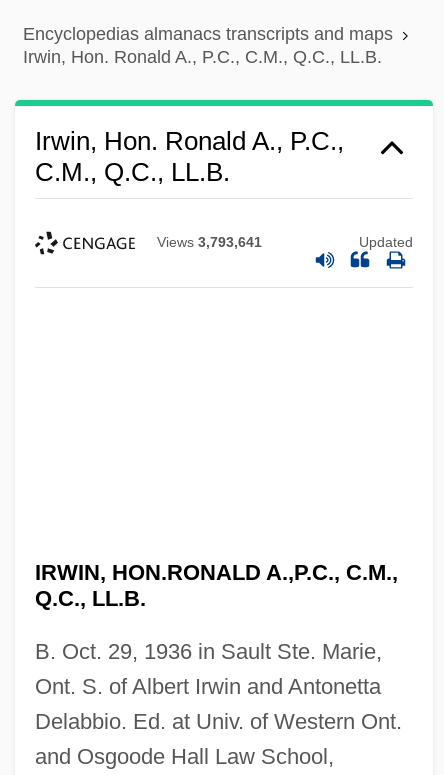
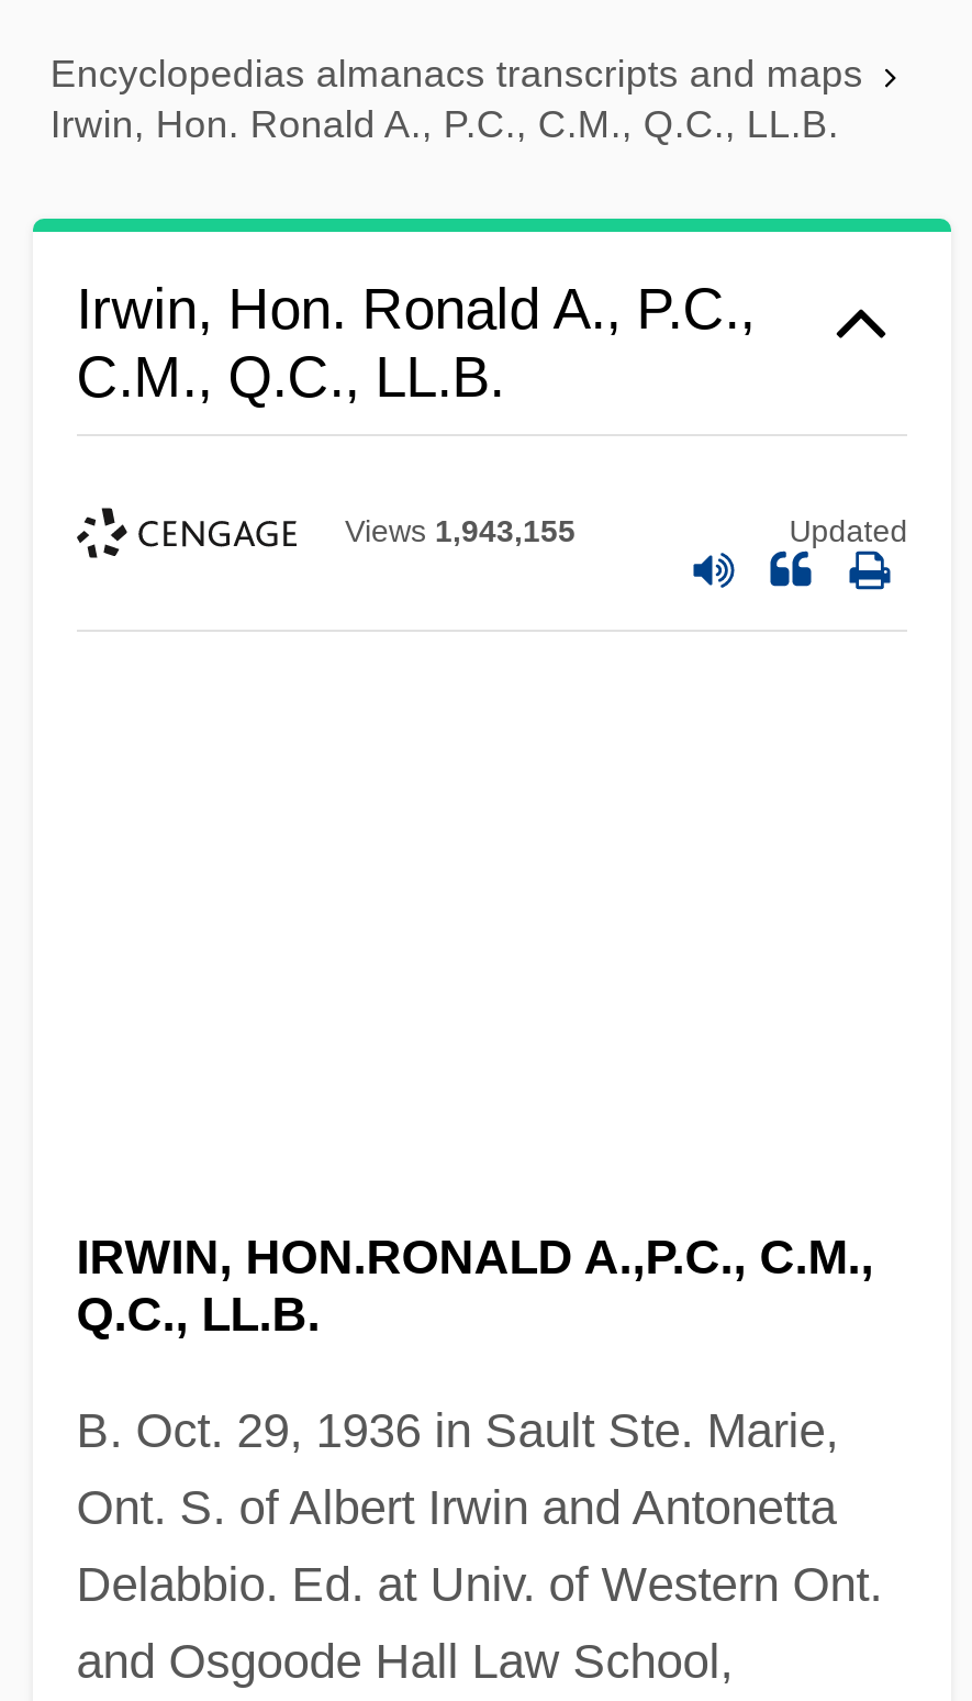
[157,234,262,250] Views 3,793,641 -> [345,514,576,549] Views 1,943,155

